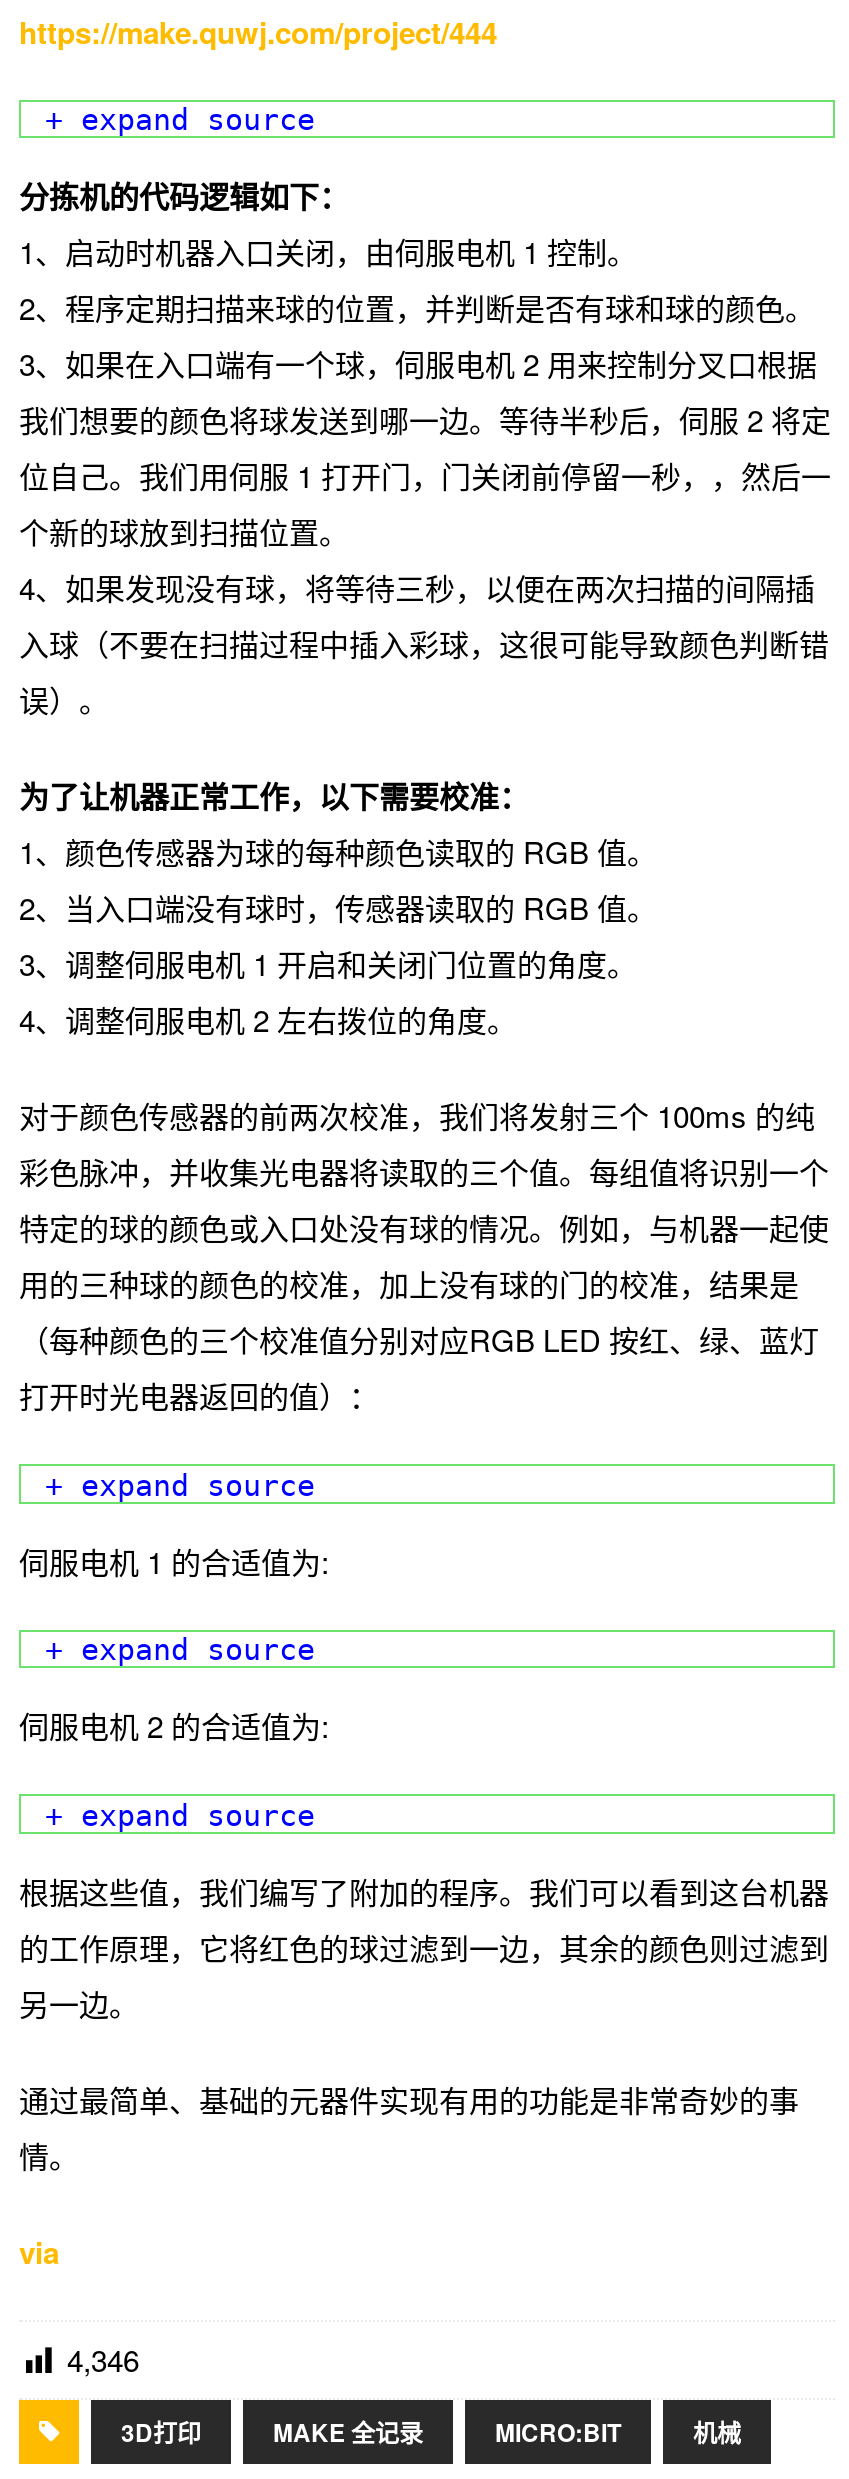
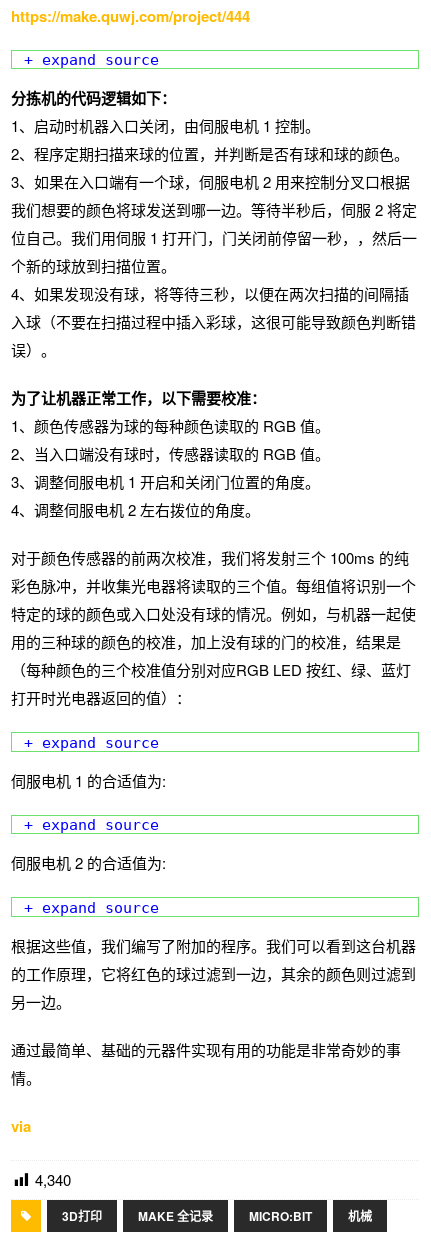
[67,2337,139,2379] 4,346 -> [35,1168,71,1189] 4,340

